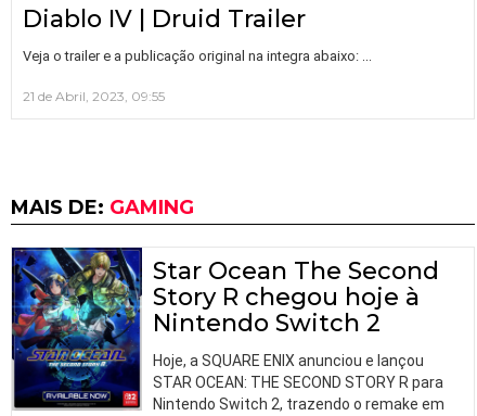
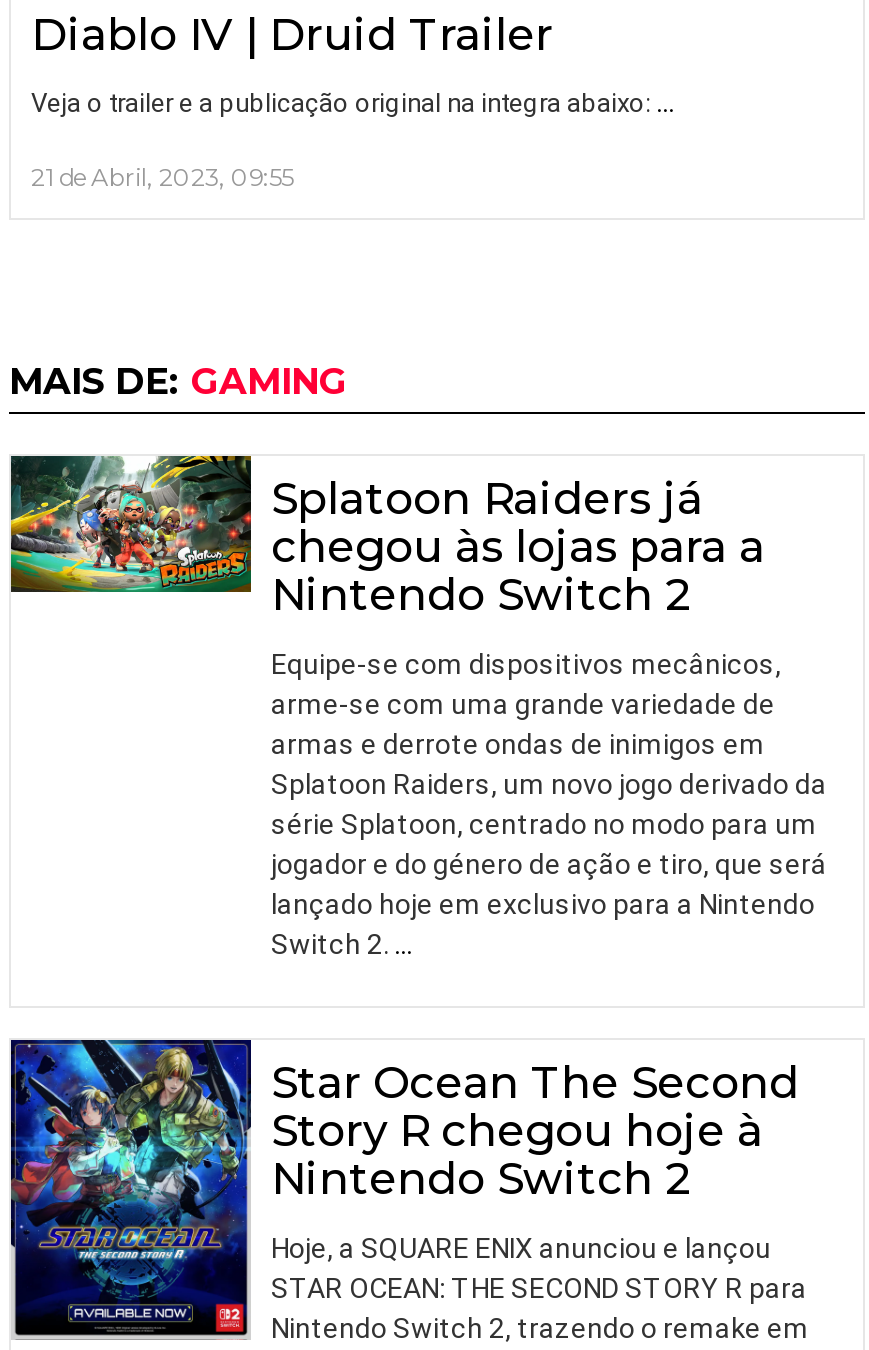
none -> [9,454,827,961] [image] | Splatoon Raiders já | chegou às lojas para a | Nintendo Switch 2 | Equipe-se com dispositivos mecânicos, | arme-se com uma grande variedade de | armas e derrote ondas de inimigos em | Splatoon Raiders, um novo jogo derivado da | série Splatoon, centrado no modo para um | jogador e do género de ação e tiro, que será | lançado hoje em exclusivo para a Nintendo | Switch 2. …

